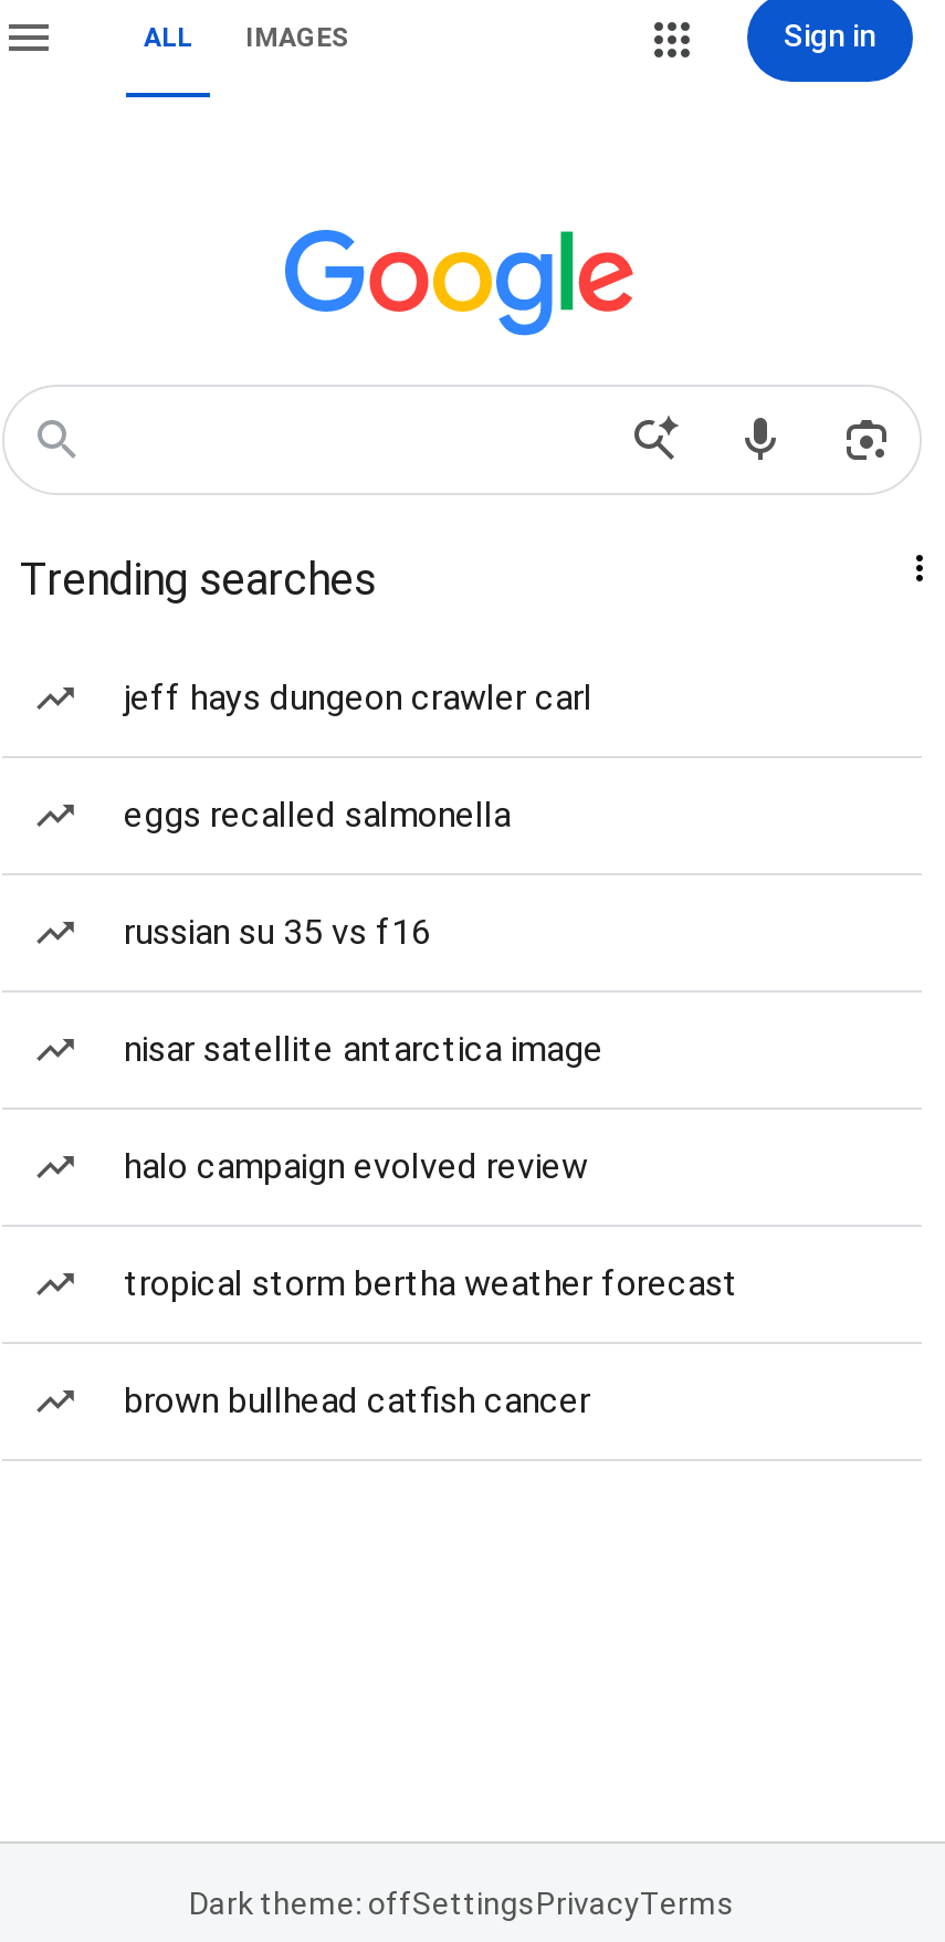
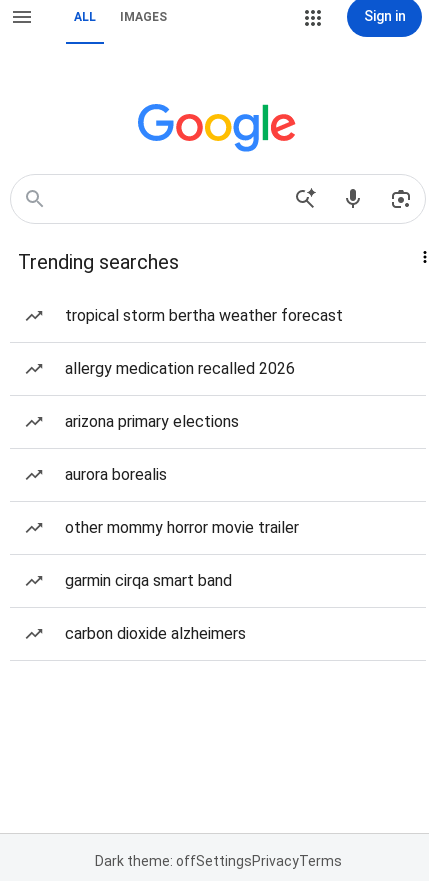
[124,676,603,1187] jeff hays dungeon crawler carl | eggs recalled salmonella | russian su 35 vs f16 | nisar satellite antarctica image | halo campaign evolved review -> none
moved [124,1262,738,1304] -> [65,306,343,325]: tropical storm bertha weather forecast
[124,1379,590,1421] brown bullhead catfish cancer -> [65,359,299,643] allergy medication recalled 2026 | arizona primary elections | aurora borealis | other mommy horror movie trailer | garmin cirqa smart band | carbon dioxide alzheimers

